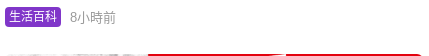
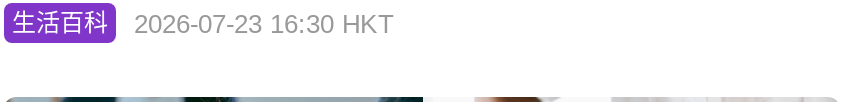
[9,10,116,25] 生活百科 8小時前 -> [12,9,394,39] 生活百科 2026-07-23 16:30 HKT

